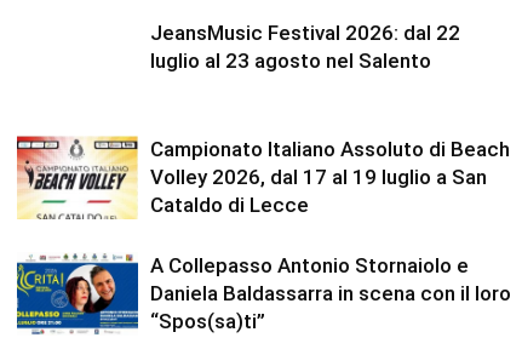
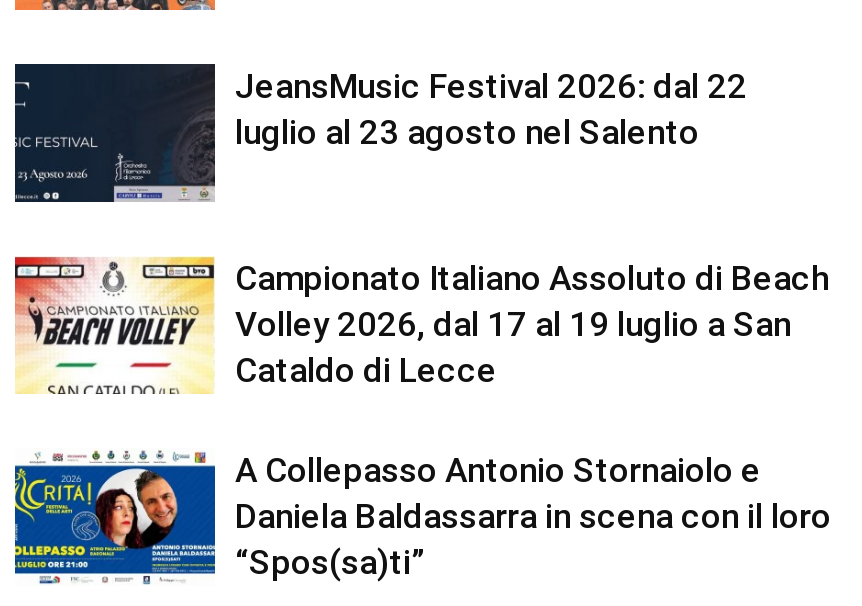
none -> [13,62,217,204] [image]

